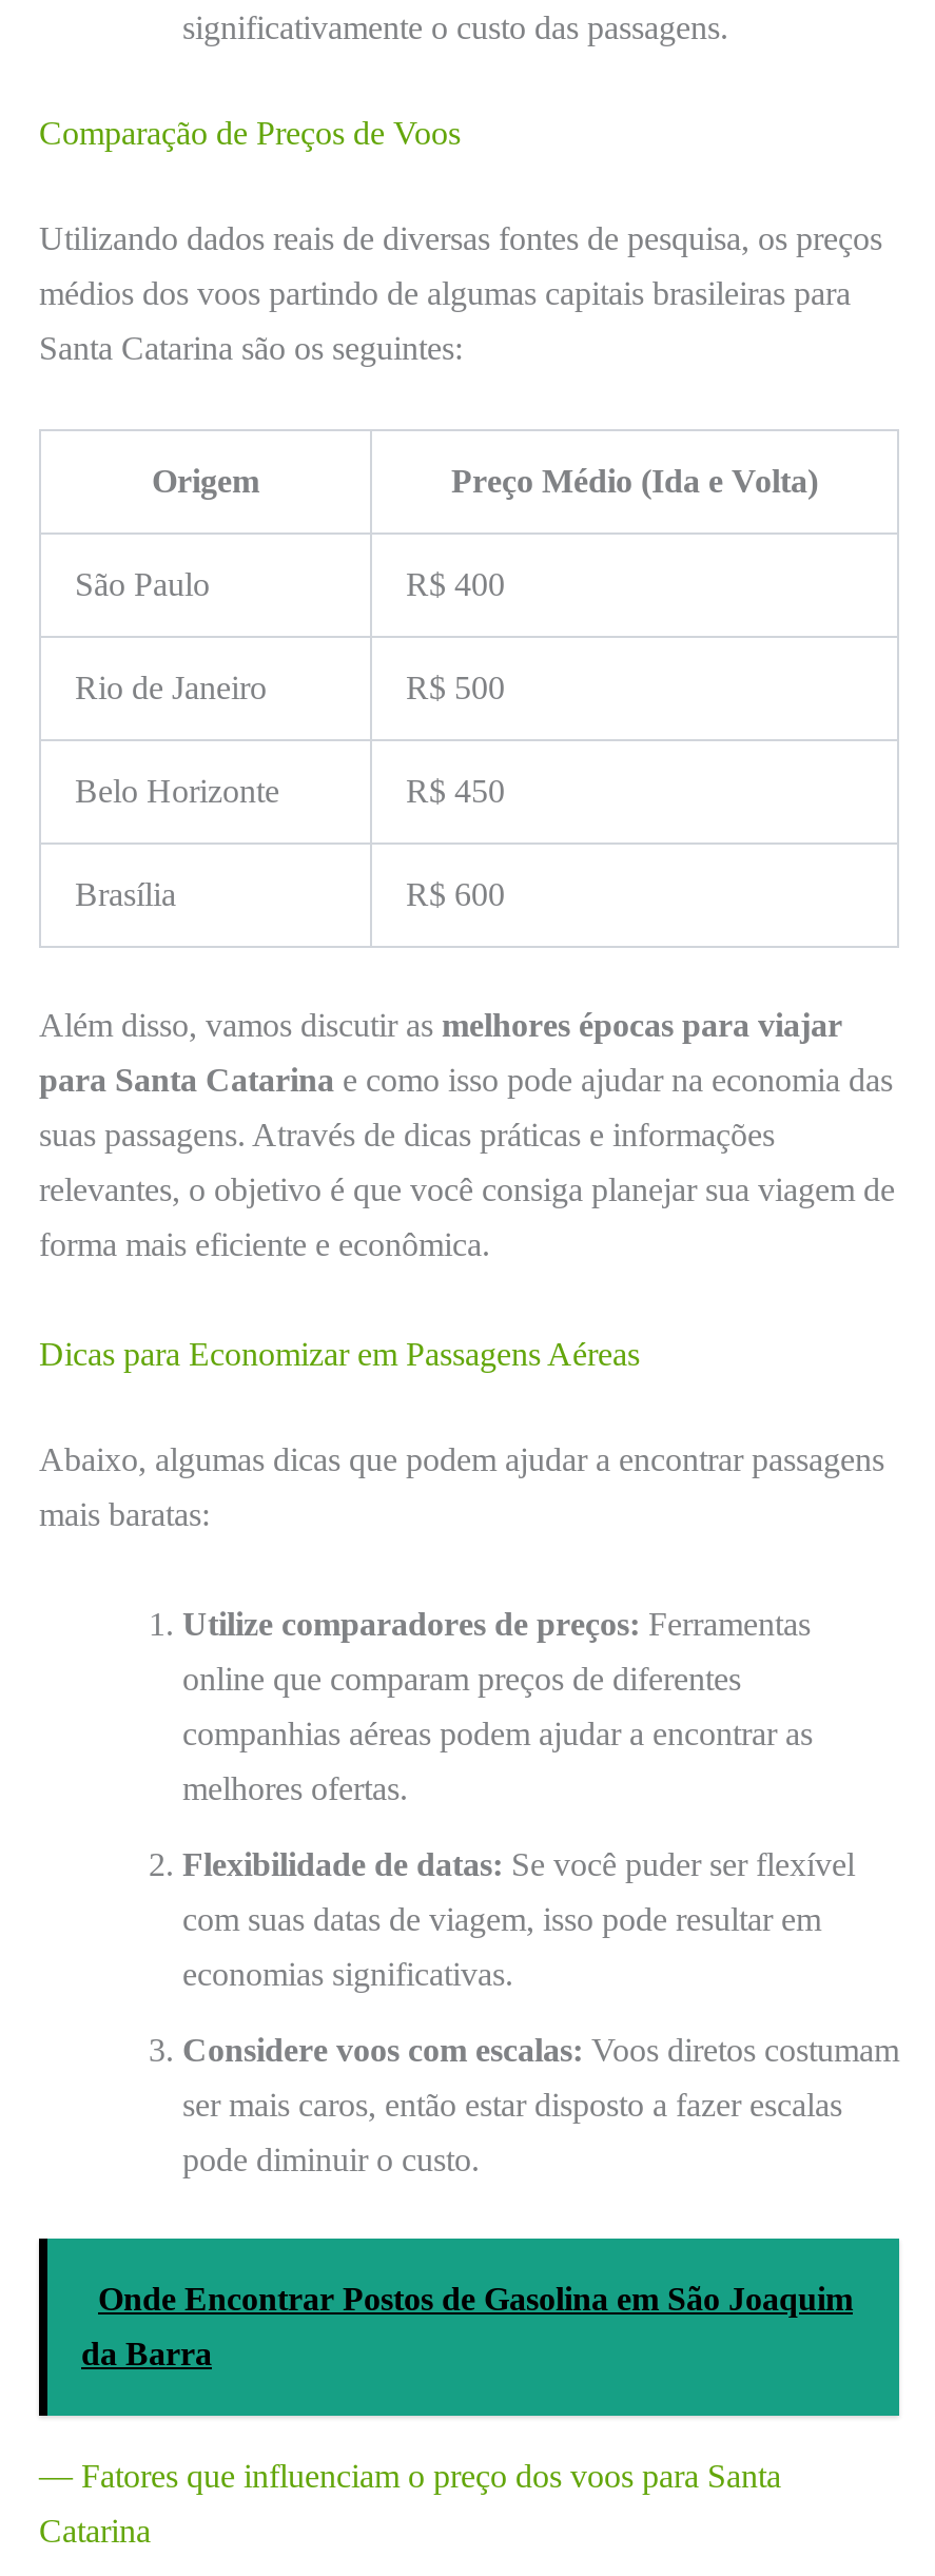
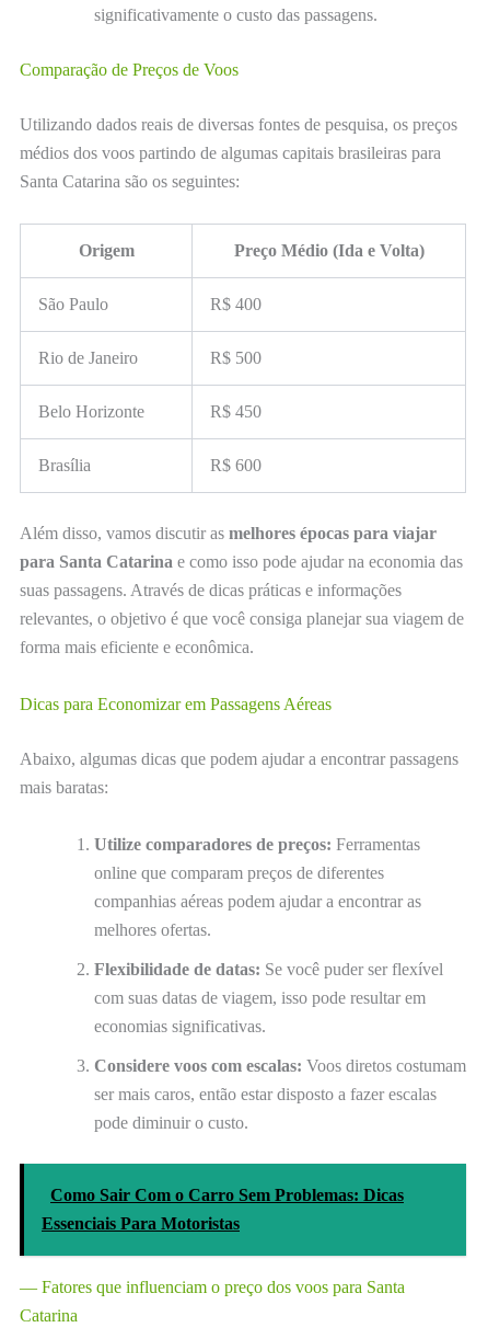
[98,2280,853,2316] Onde Encontrar Postos de Gasolina em São Joaquim -> [50,1185,404,1204] Como Sair Com o Carro Sem Problemas: Dicas
[81,2335,212,2371] da Barra -> [42,1214,240,1232] Essenciais Para Motoristas

